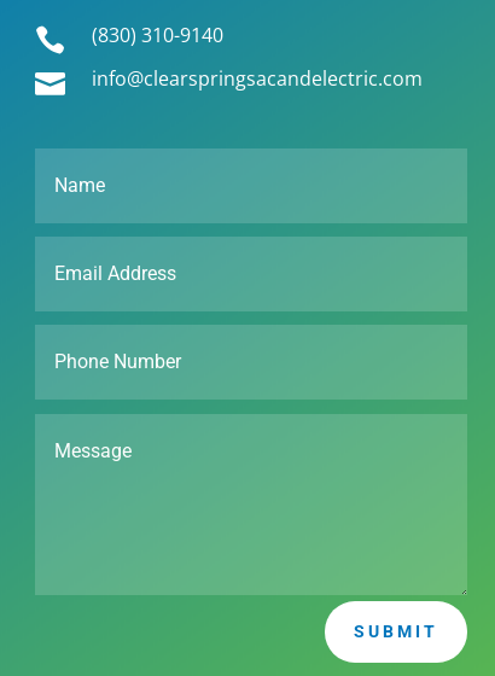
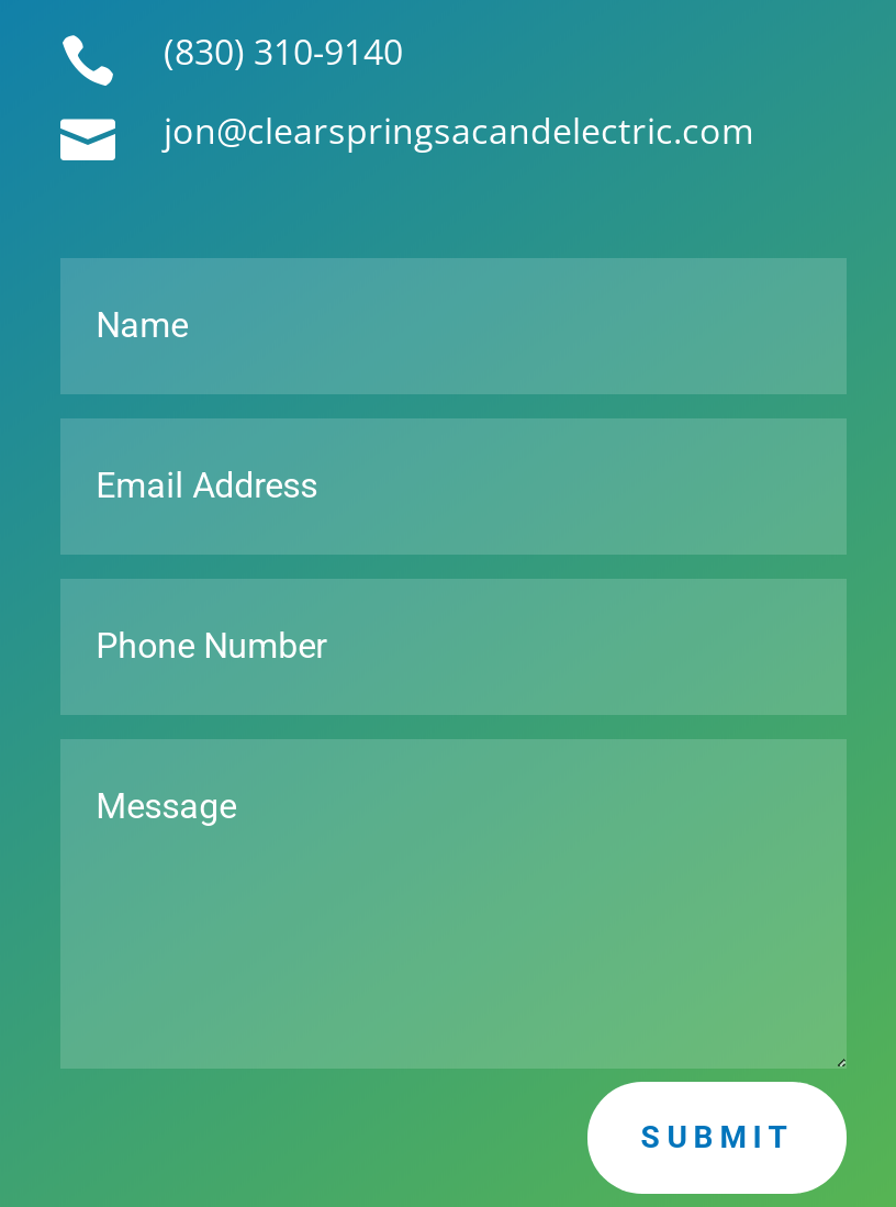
[92,66,423,92] info@clearspringsacandelectric.com -> [164,107,754,156] jon@clearspringsacandelectric.com

